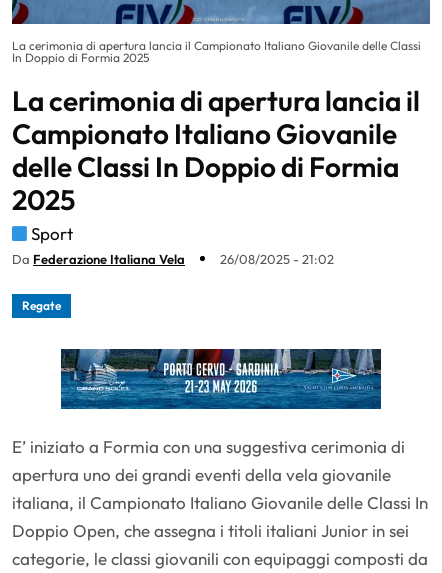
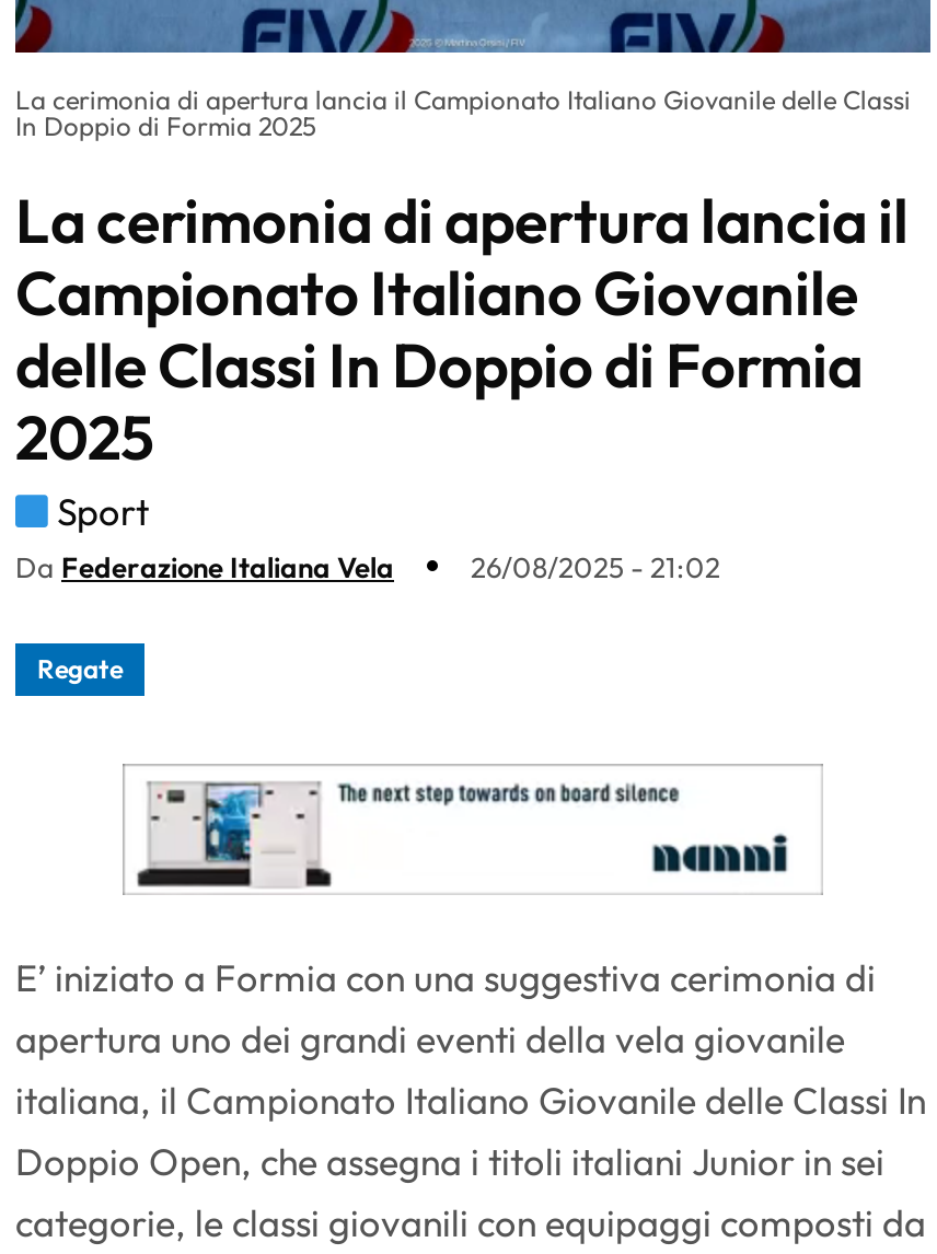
[60,348,382,410] [image] -> [123,764,823,895] [image]

